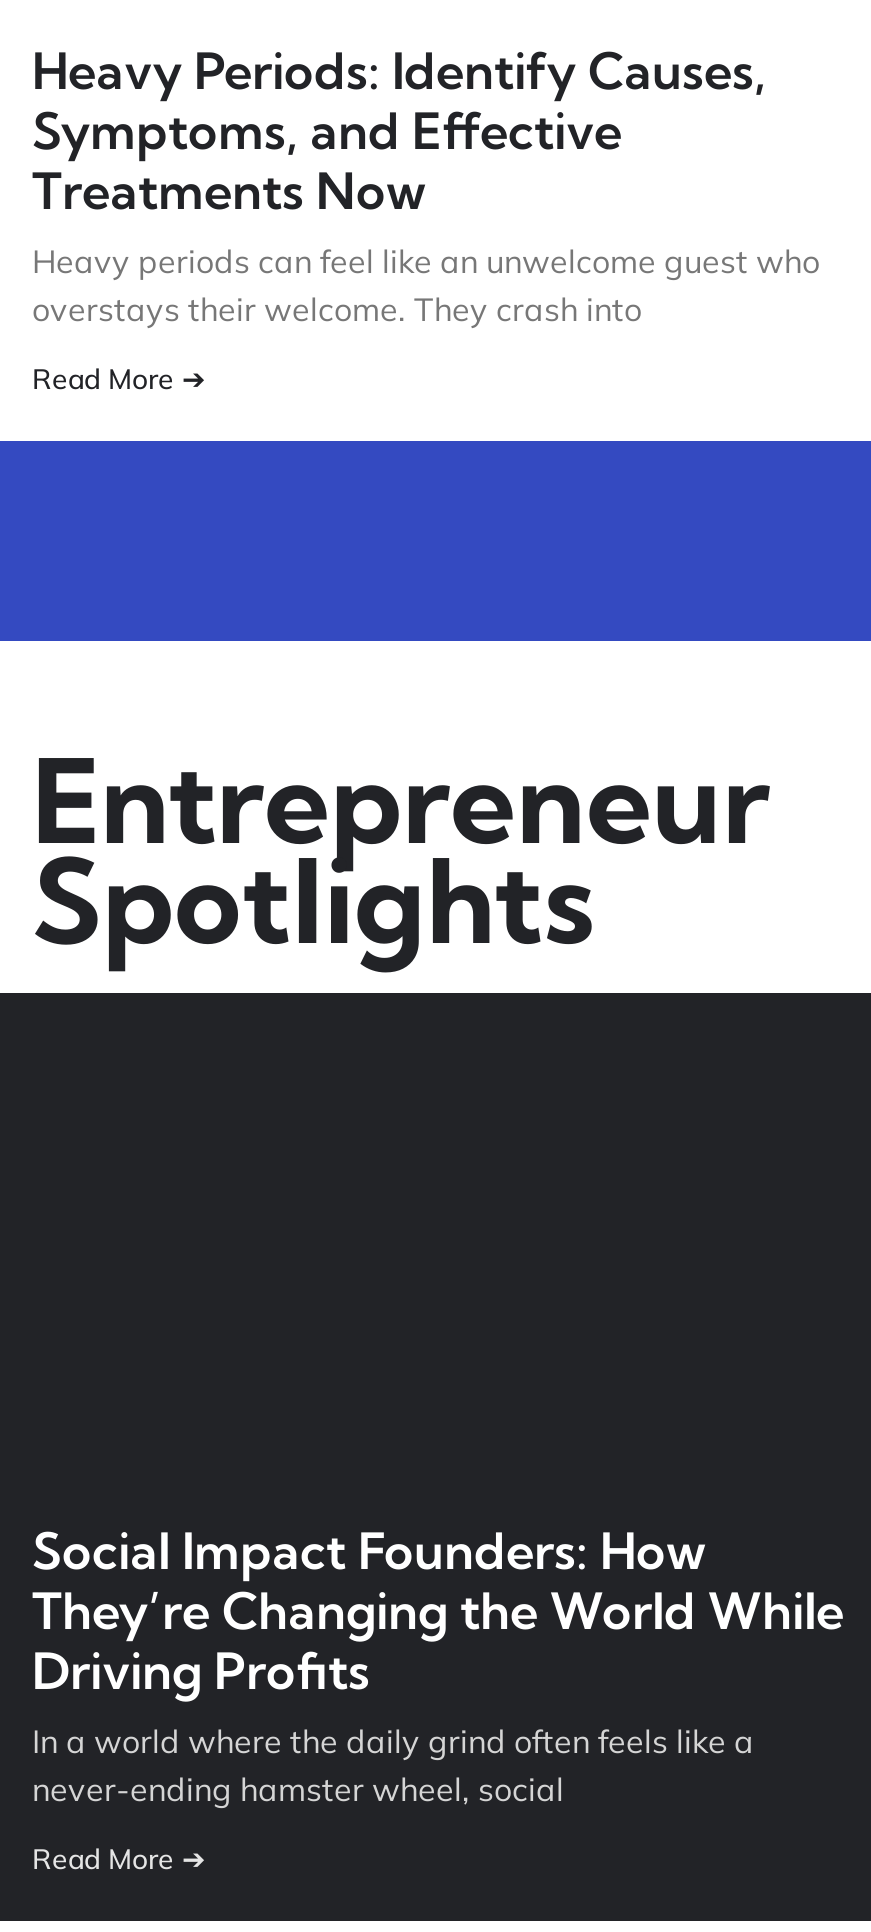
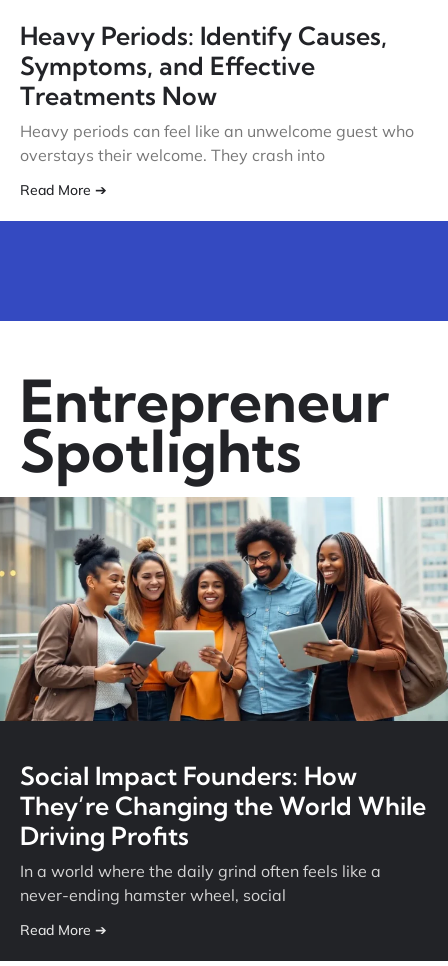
none -> [3,496,445,722] [image]

